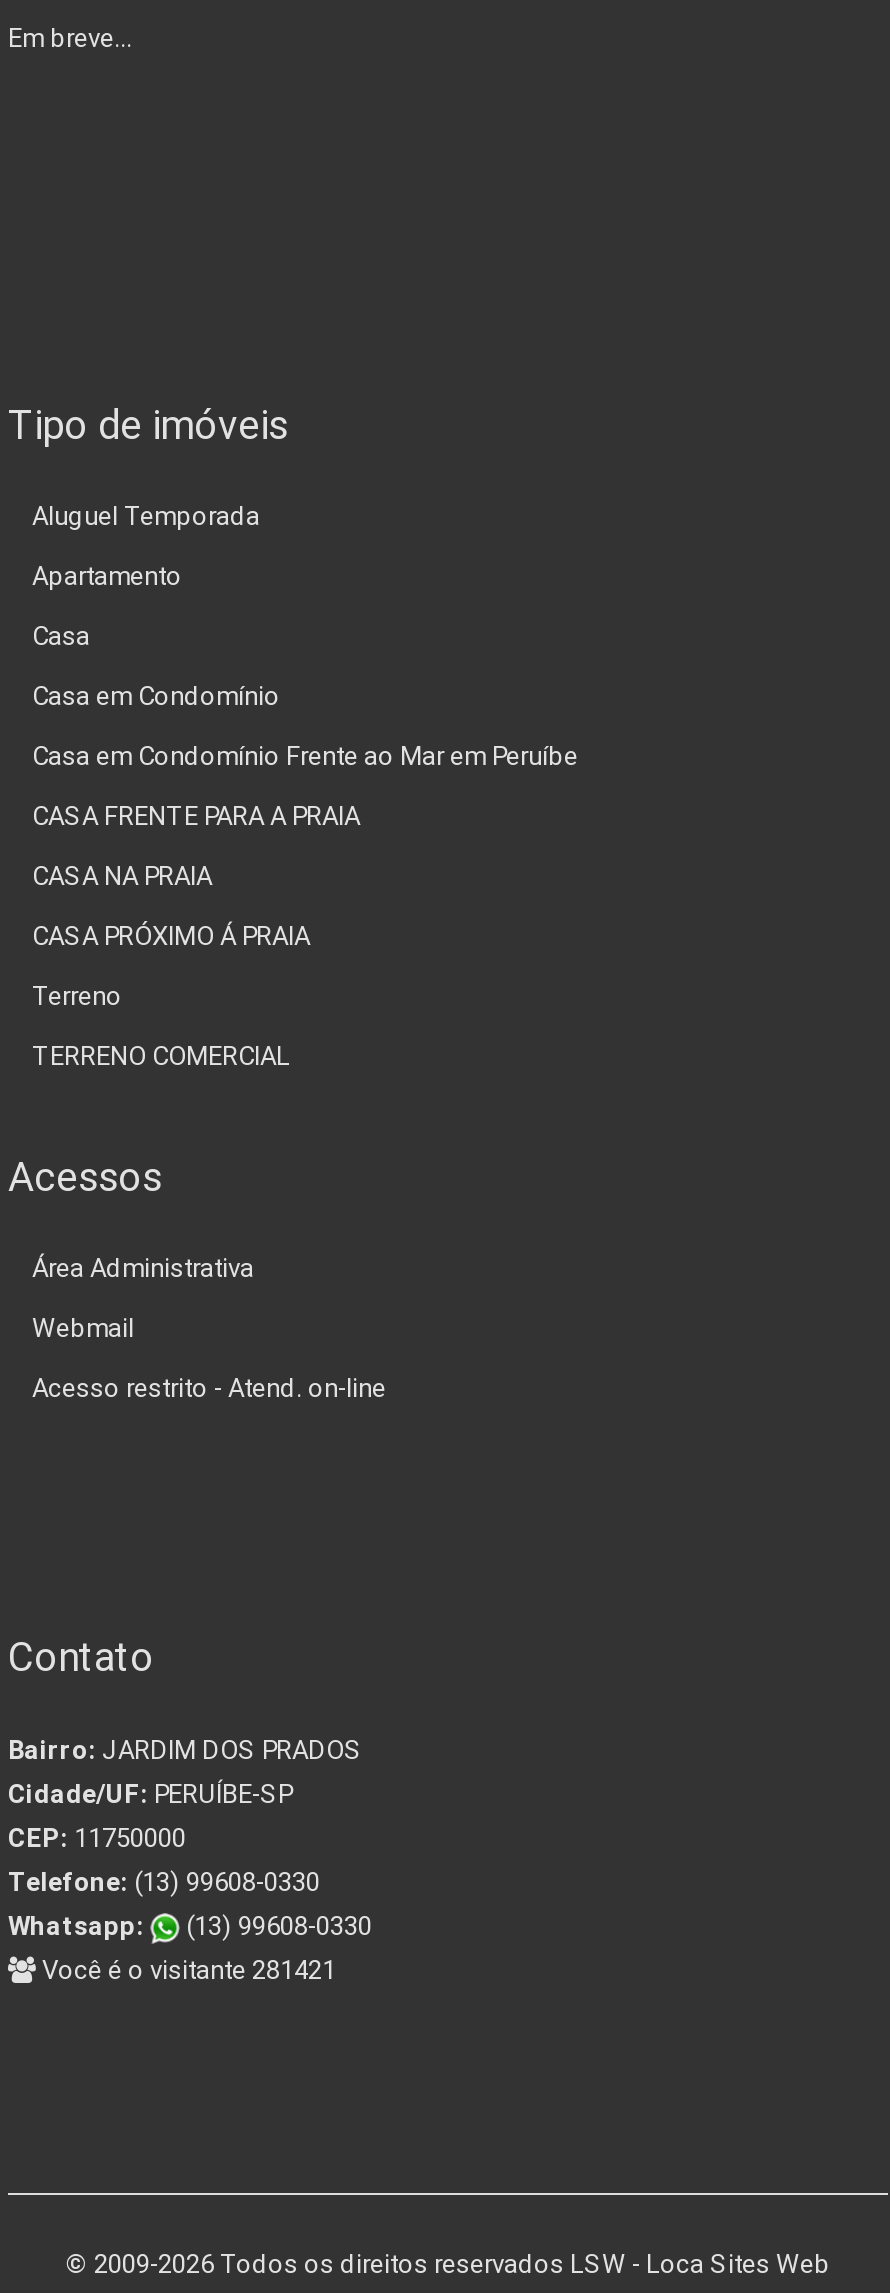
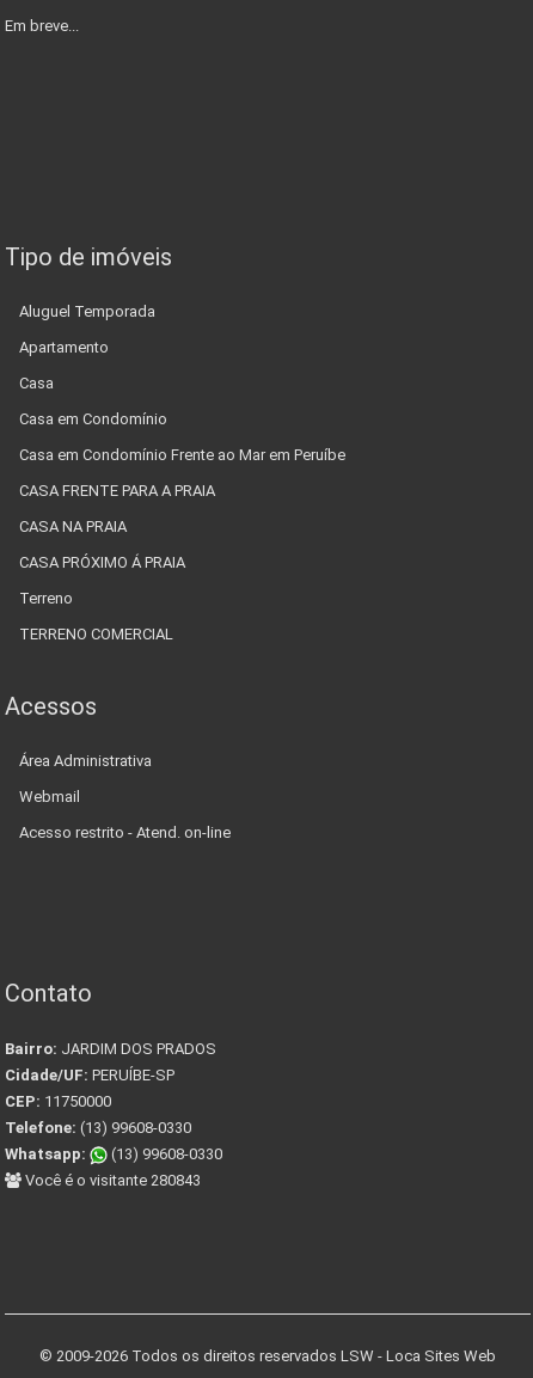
[36,1955,336,1985] Você é o visitante 281421 -> [22,1171,201,1189] Você é o visitante 280843

